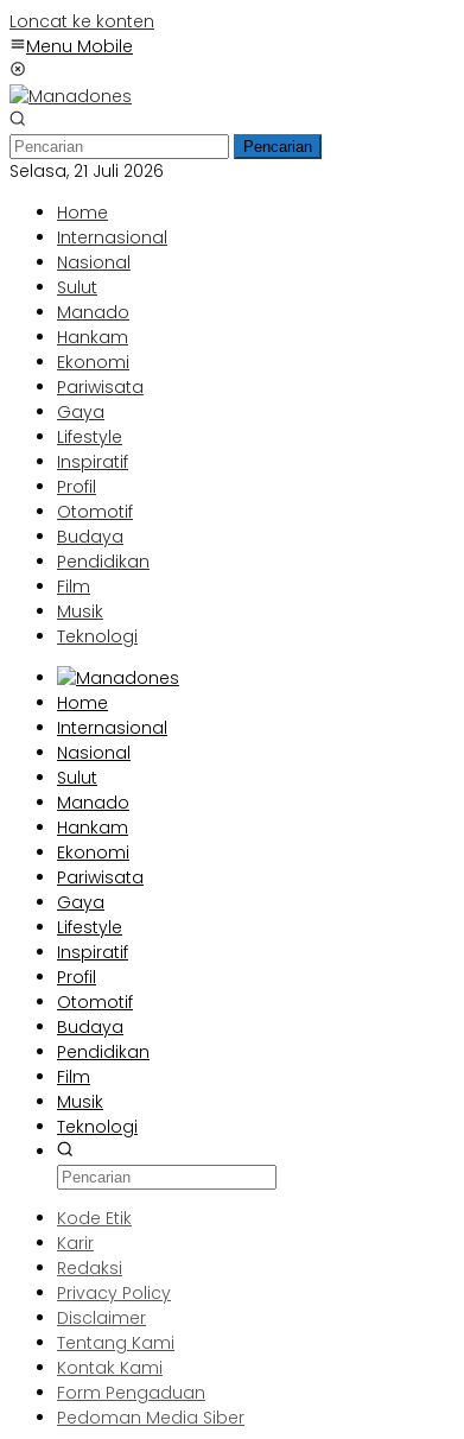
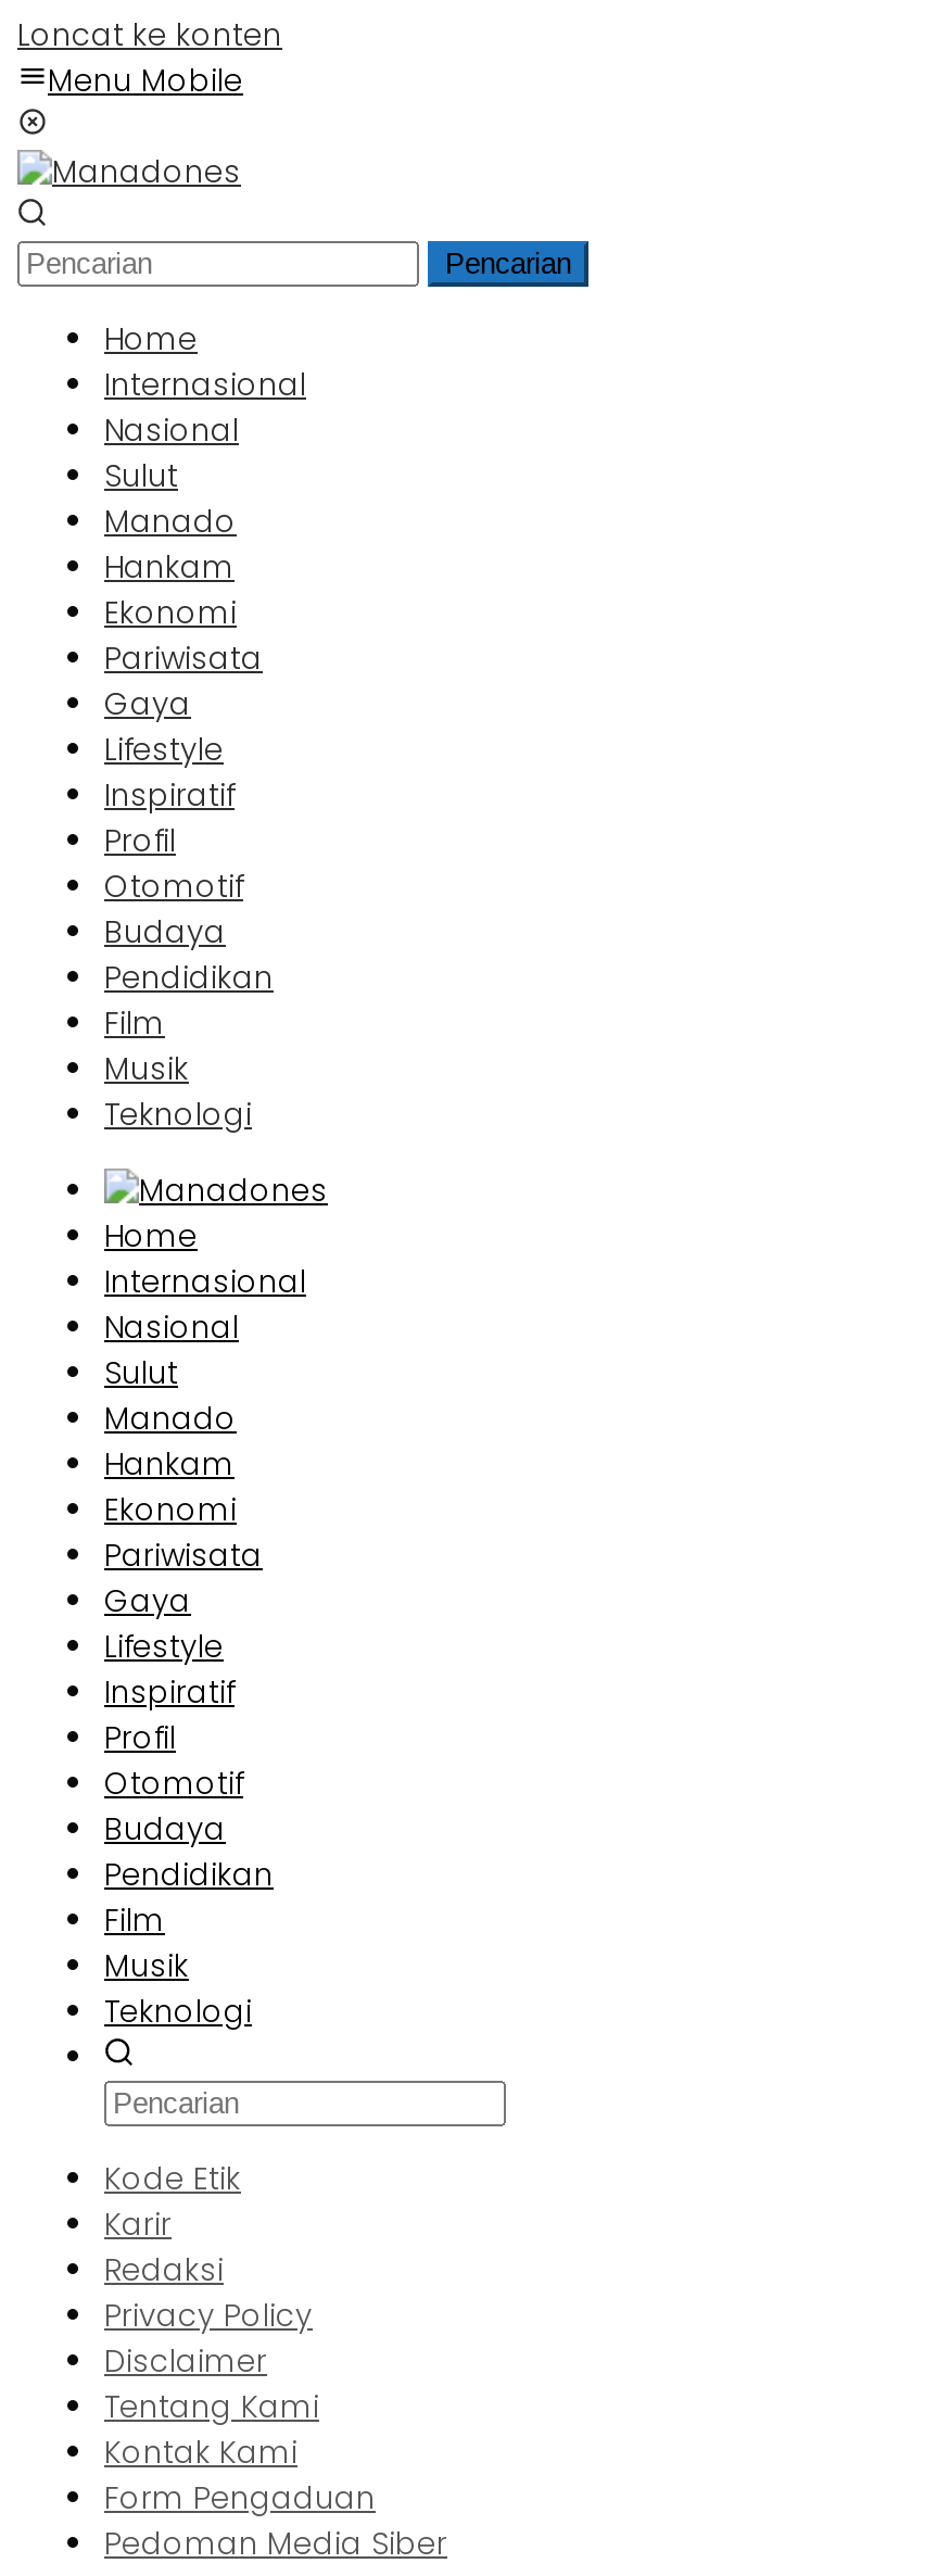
[9,159,164,183] Selasa, 21 Juli 2026 -> none

